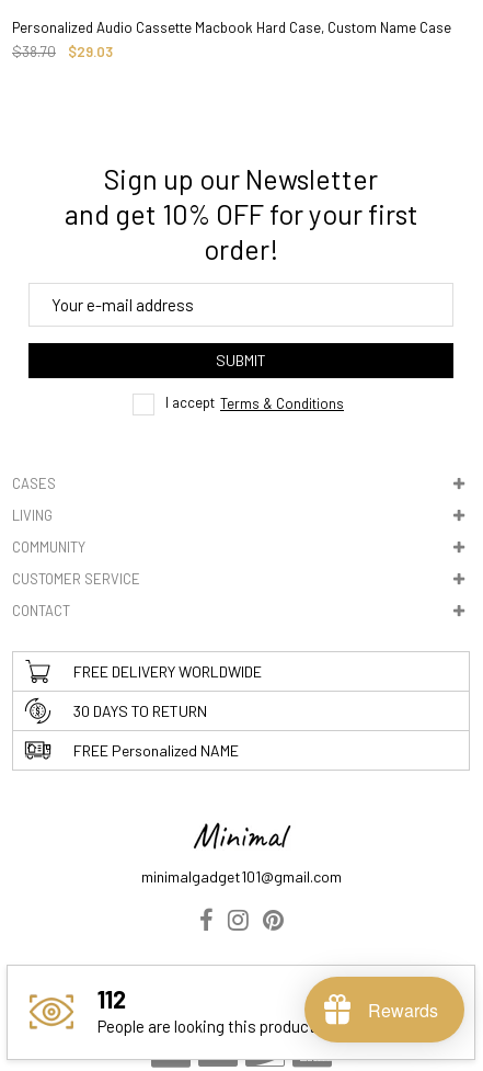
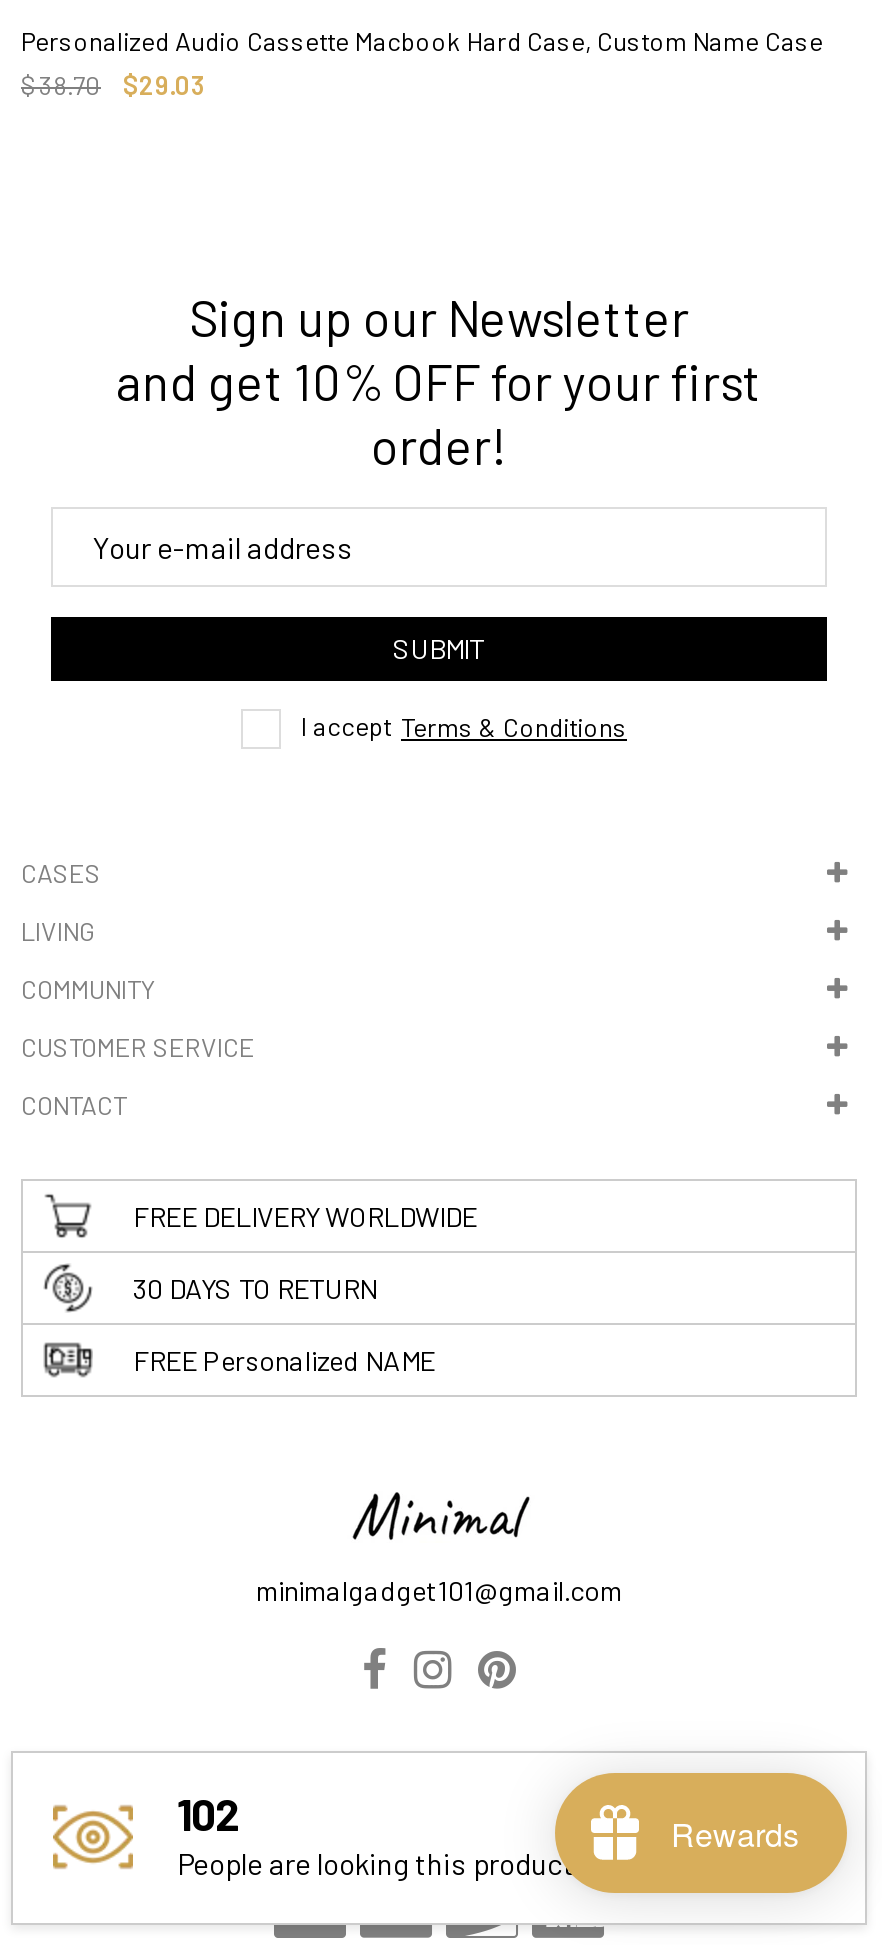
[97,984,126,1013] 112 -> [177,1787,239,1839] 102

